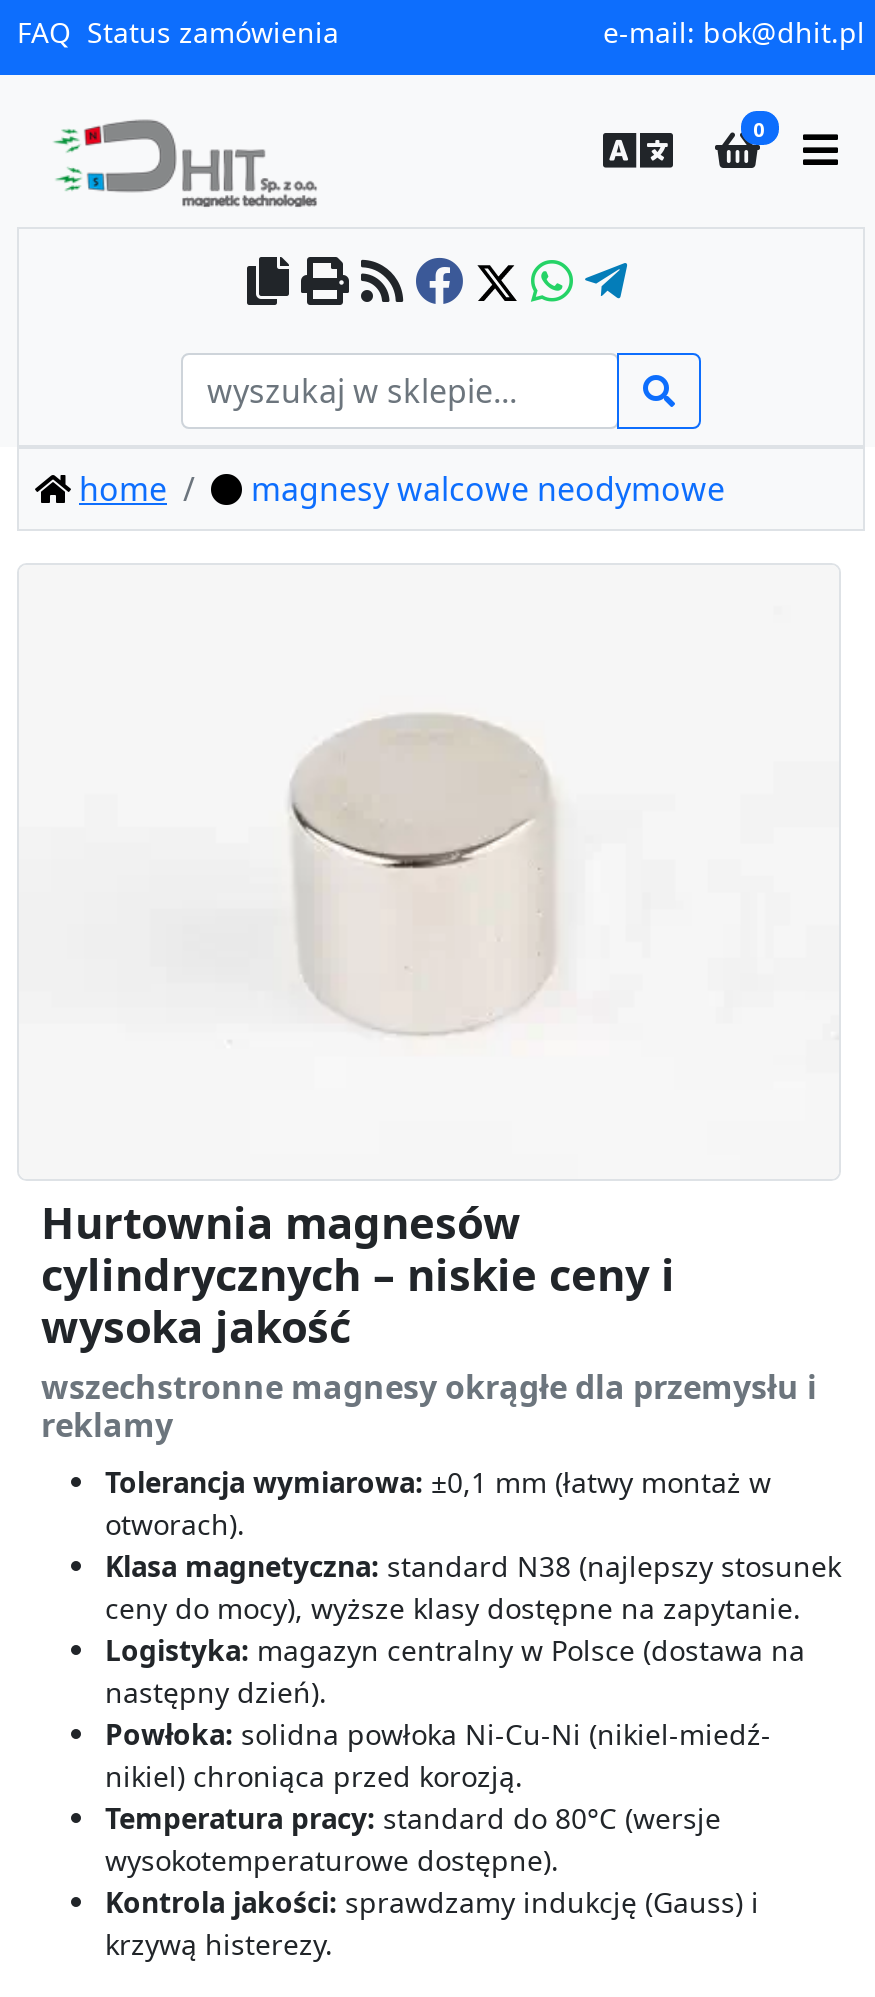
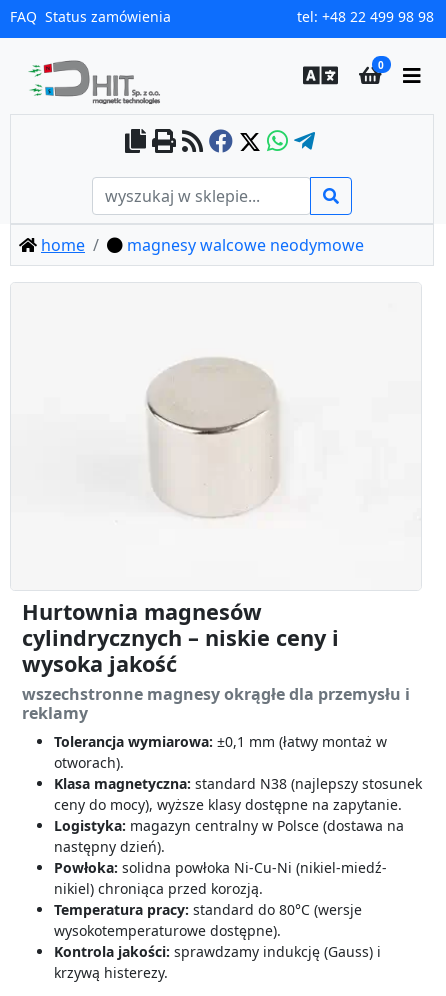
[603,13,865,51] e-mail: bok@dhit.pl -> [297,7,434,26] tel: +48 22 499 98 98

